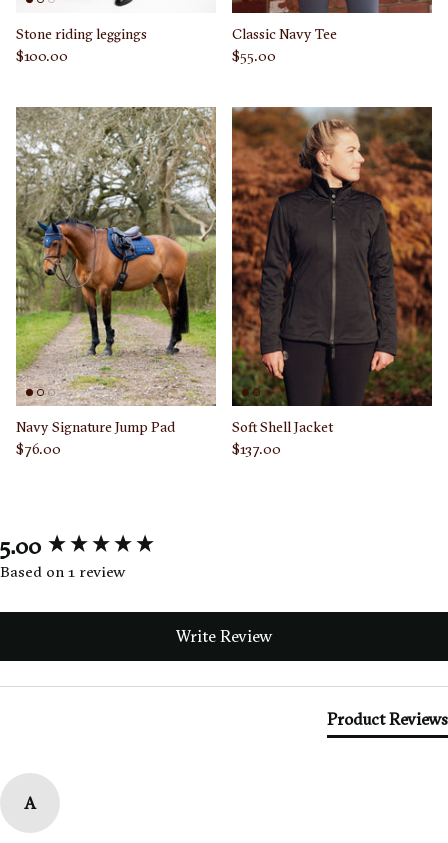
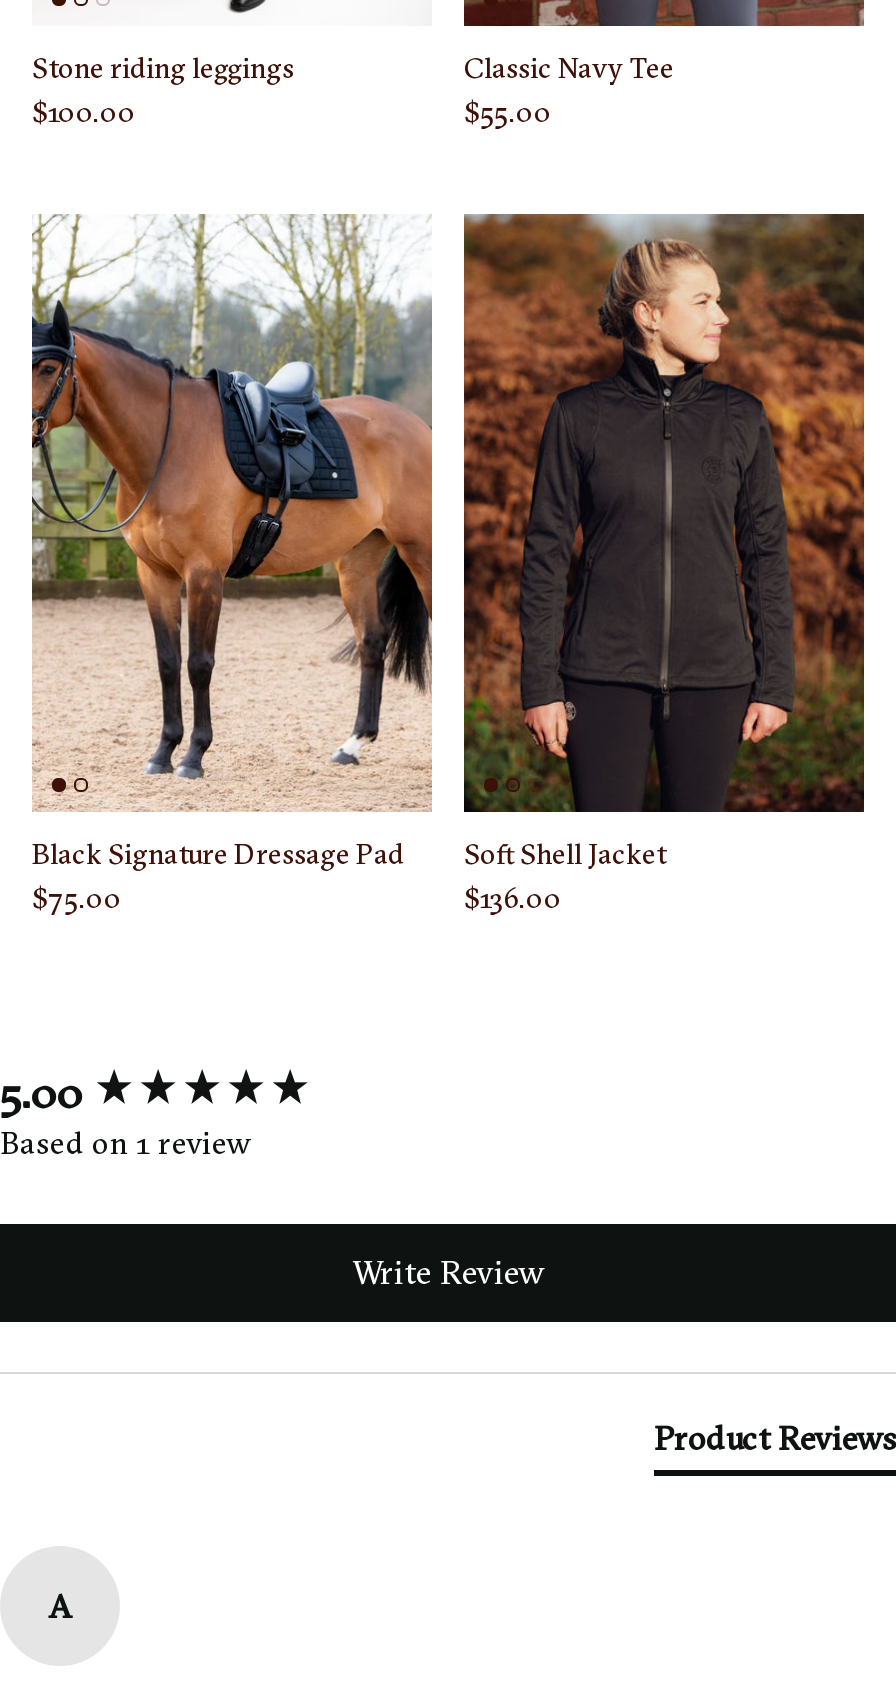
[15,106,217,436] [image] | Navy Signature Jump Pad -> [30,214,432,872] [image] | Black Signature Dressage Pad
[16,440,61,458] $76.00 -> [32,880,122,916] $75.00
[232,440,281,458] $137.00 -> [464,880,562,916] $136.00

